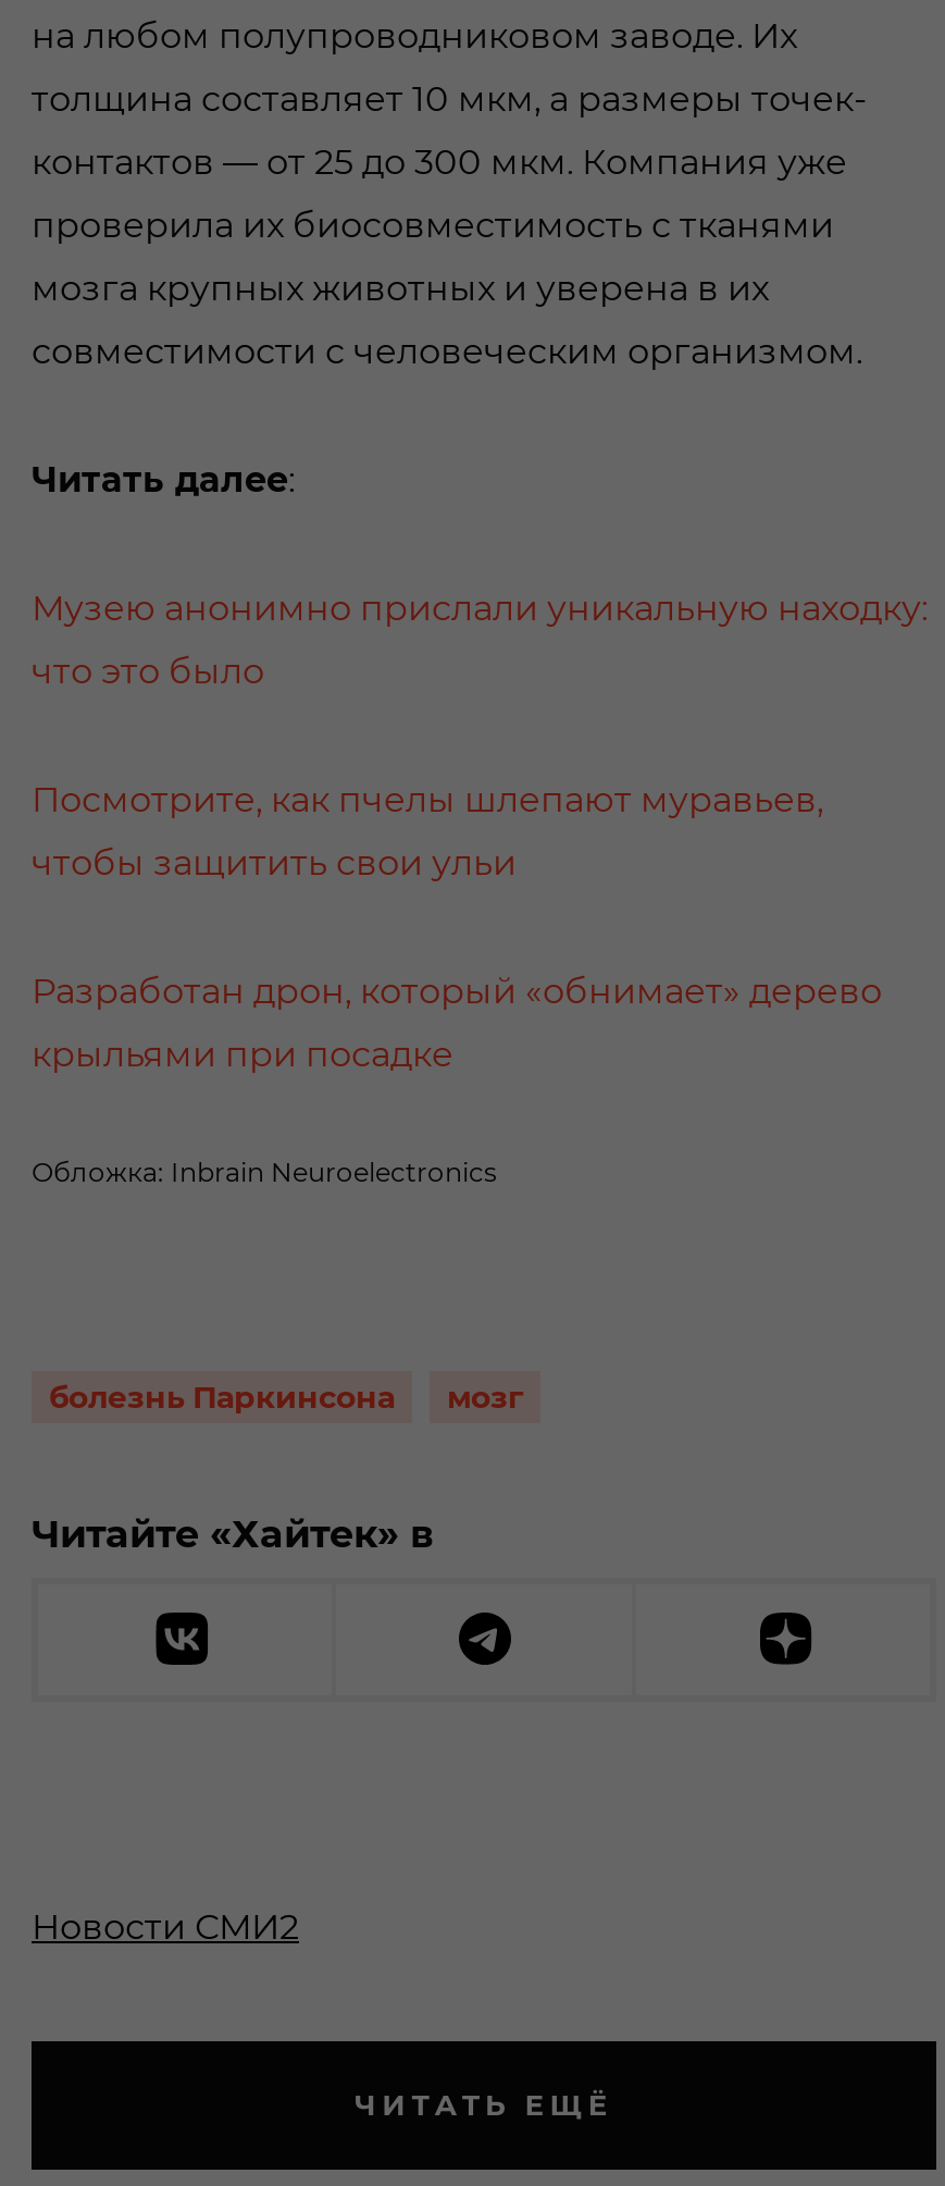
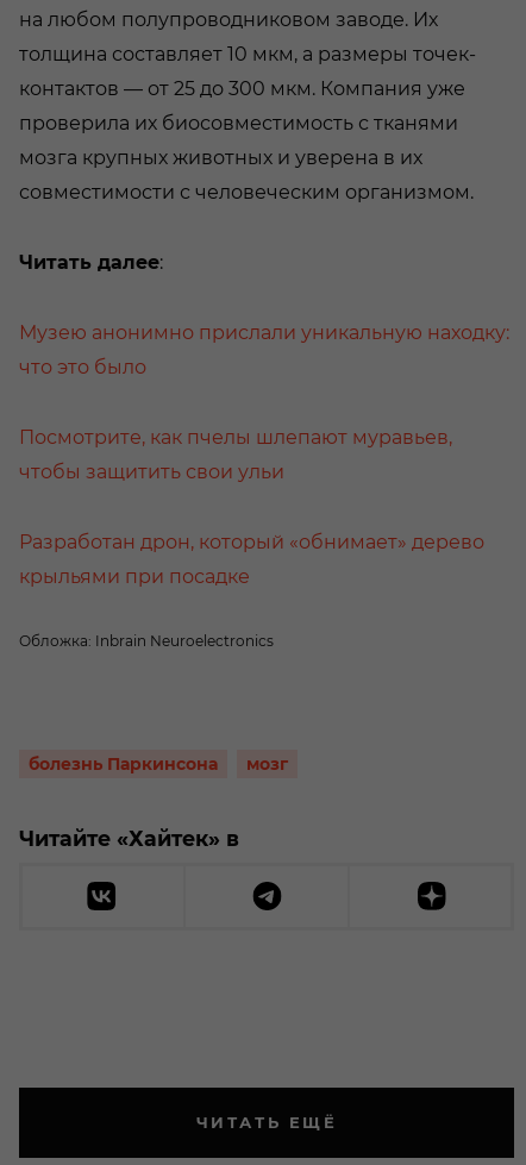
[32,1905,299,1947] Новости СМИ2 -> none

